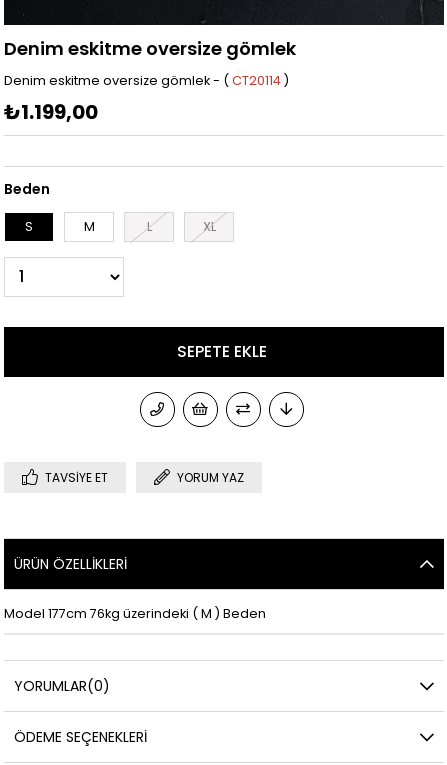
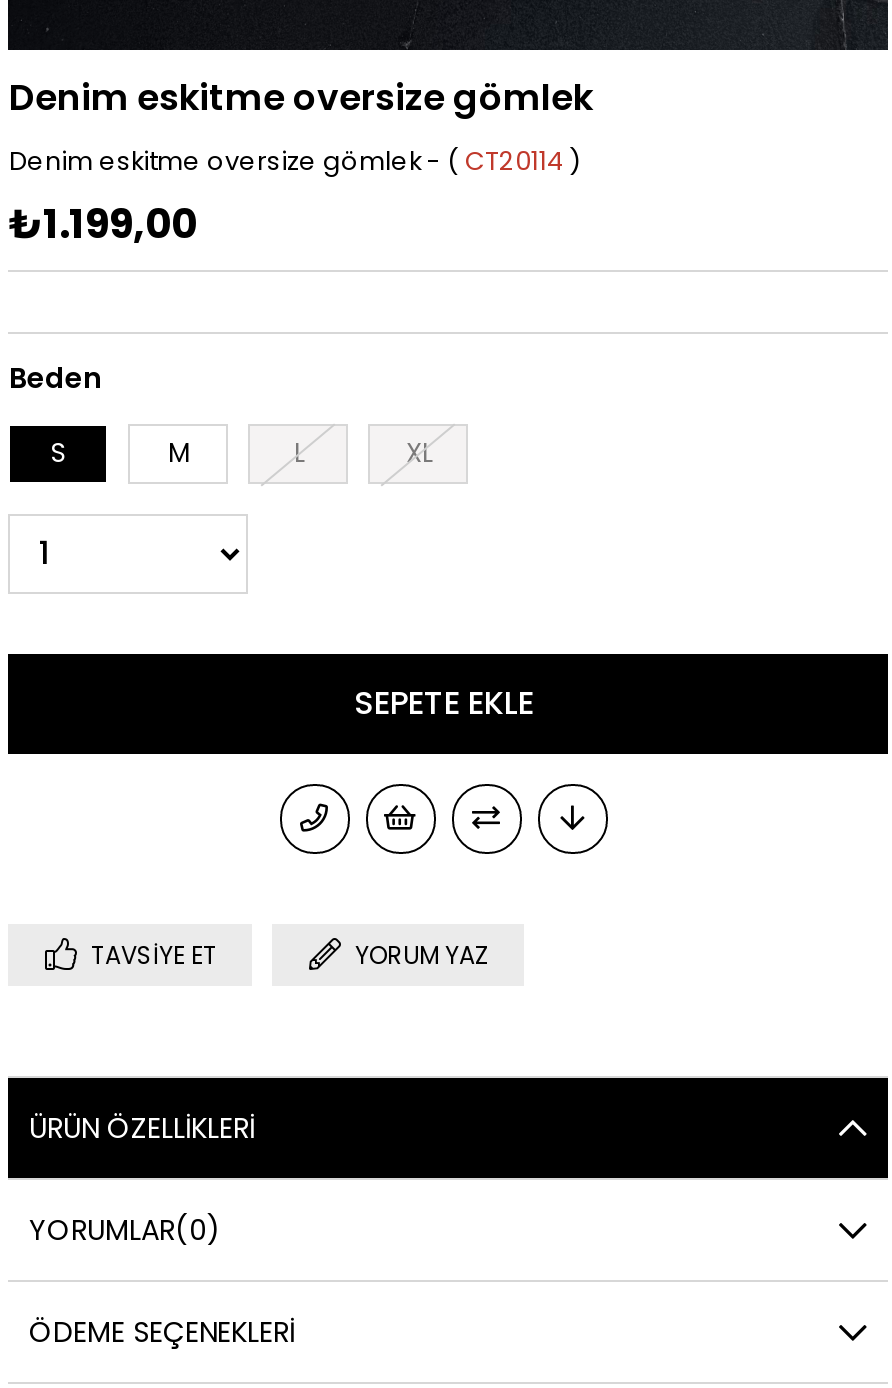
[4,605,266,622] Model 177cm 76kg üzerindeki ( M ) Beden -> none

